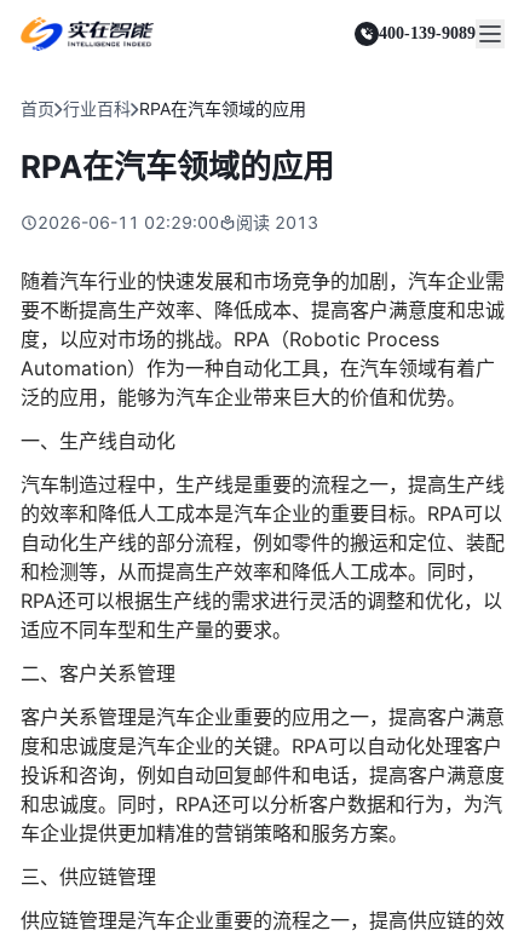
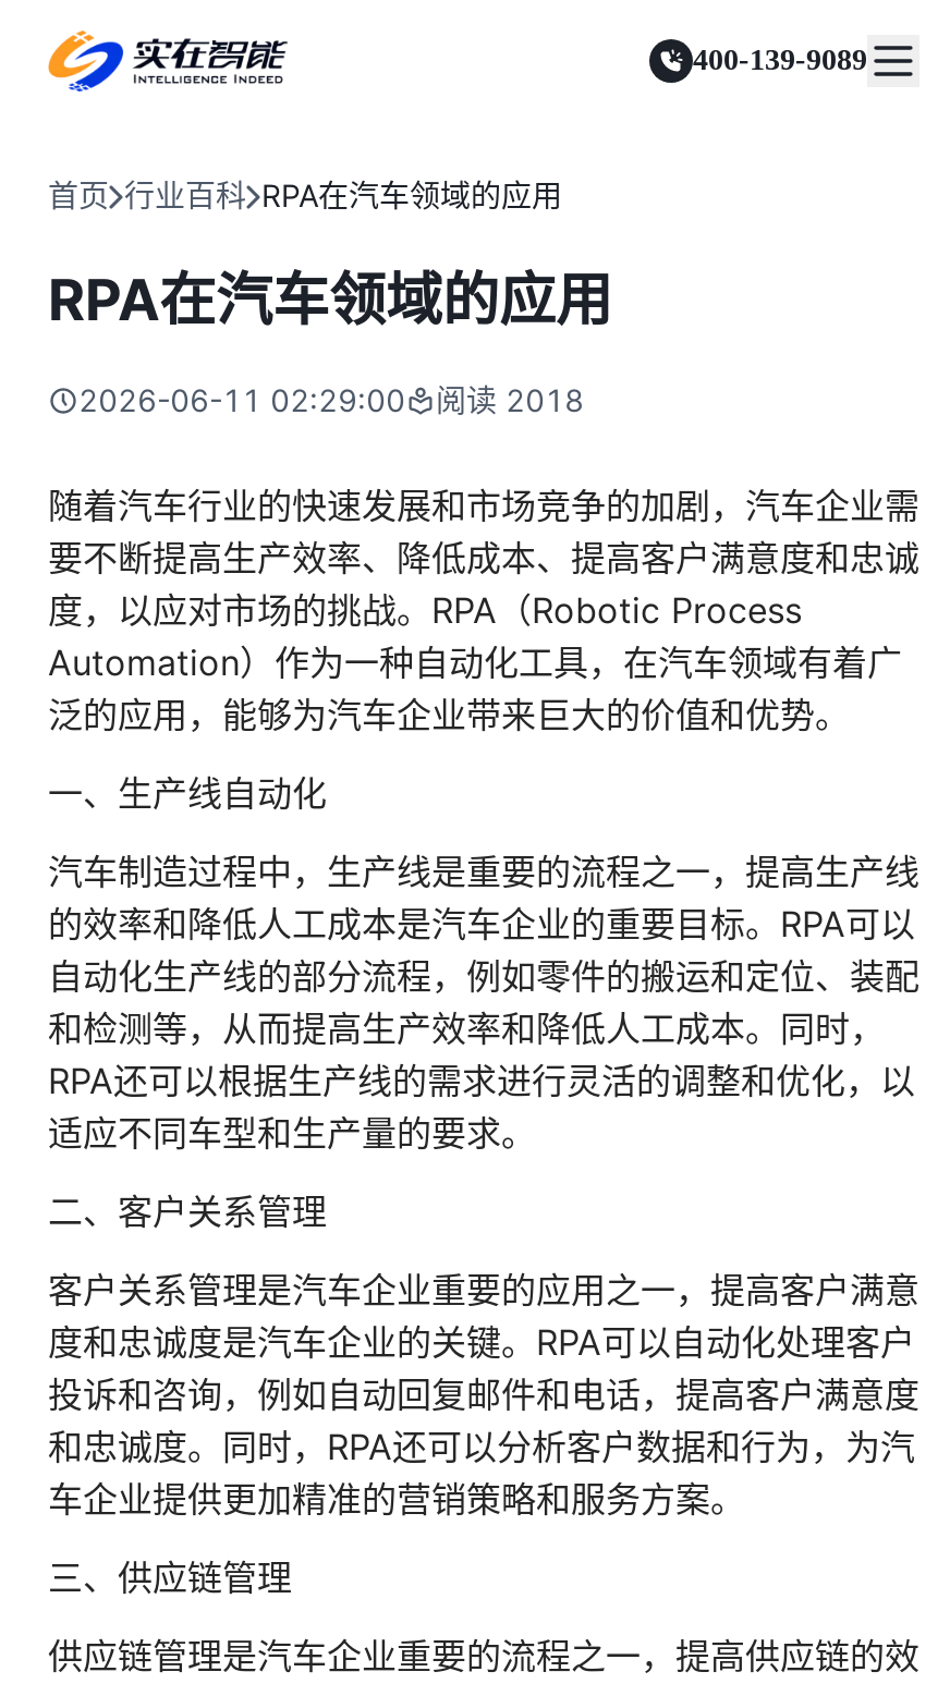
[38,212,318,232] 2026-06-11 02:29:00 阅读2013 -> [78,381,584,418] 2026-06-11 02:29:00 阅读2018

